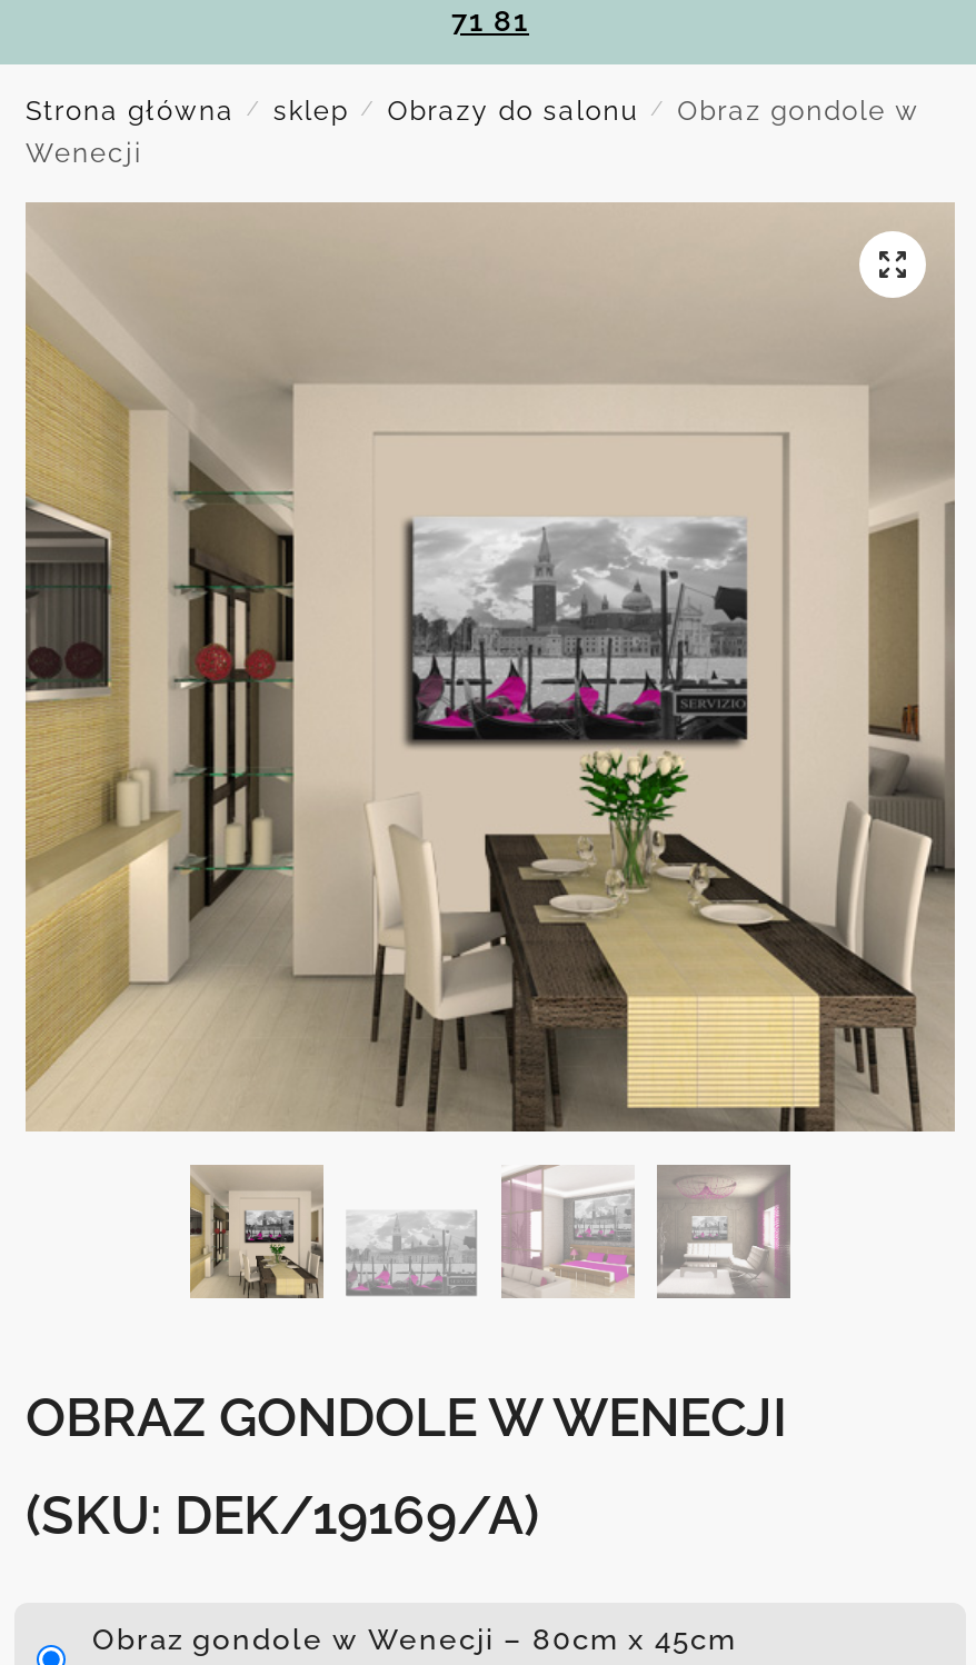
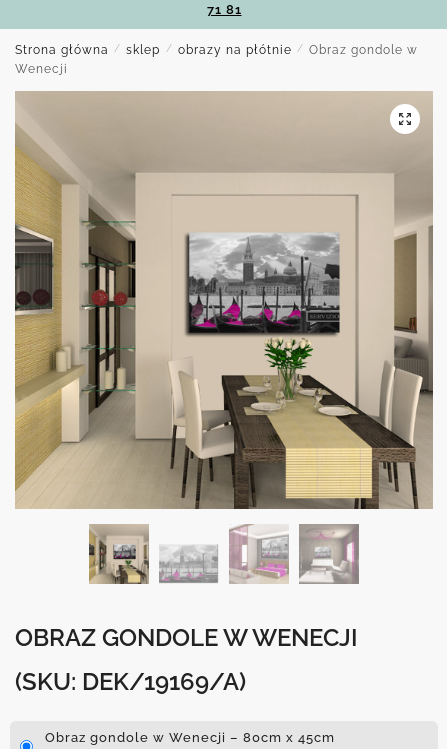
[26,96,920,127] Strona główna / sklep / Obrazy do salonu / Obraz gondole w -> [15,43,418,57] Strona główna / sklep / obrazy na płótnie / Obraz gondole w

